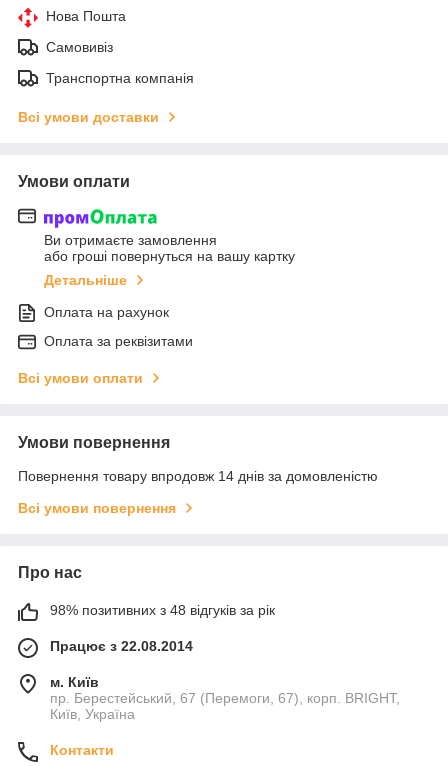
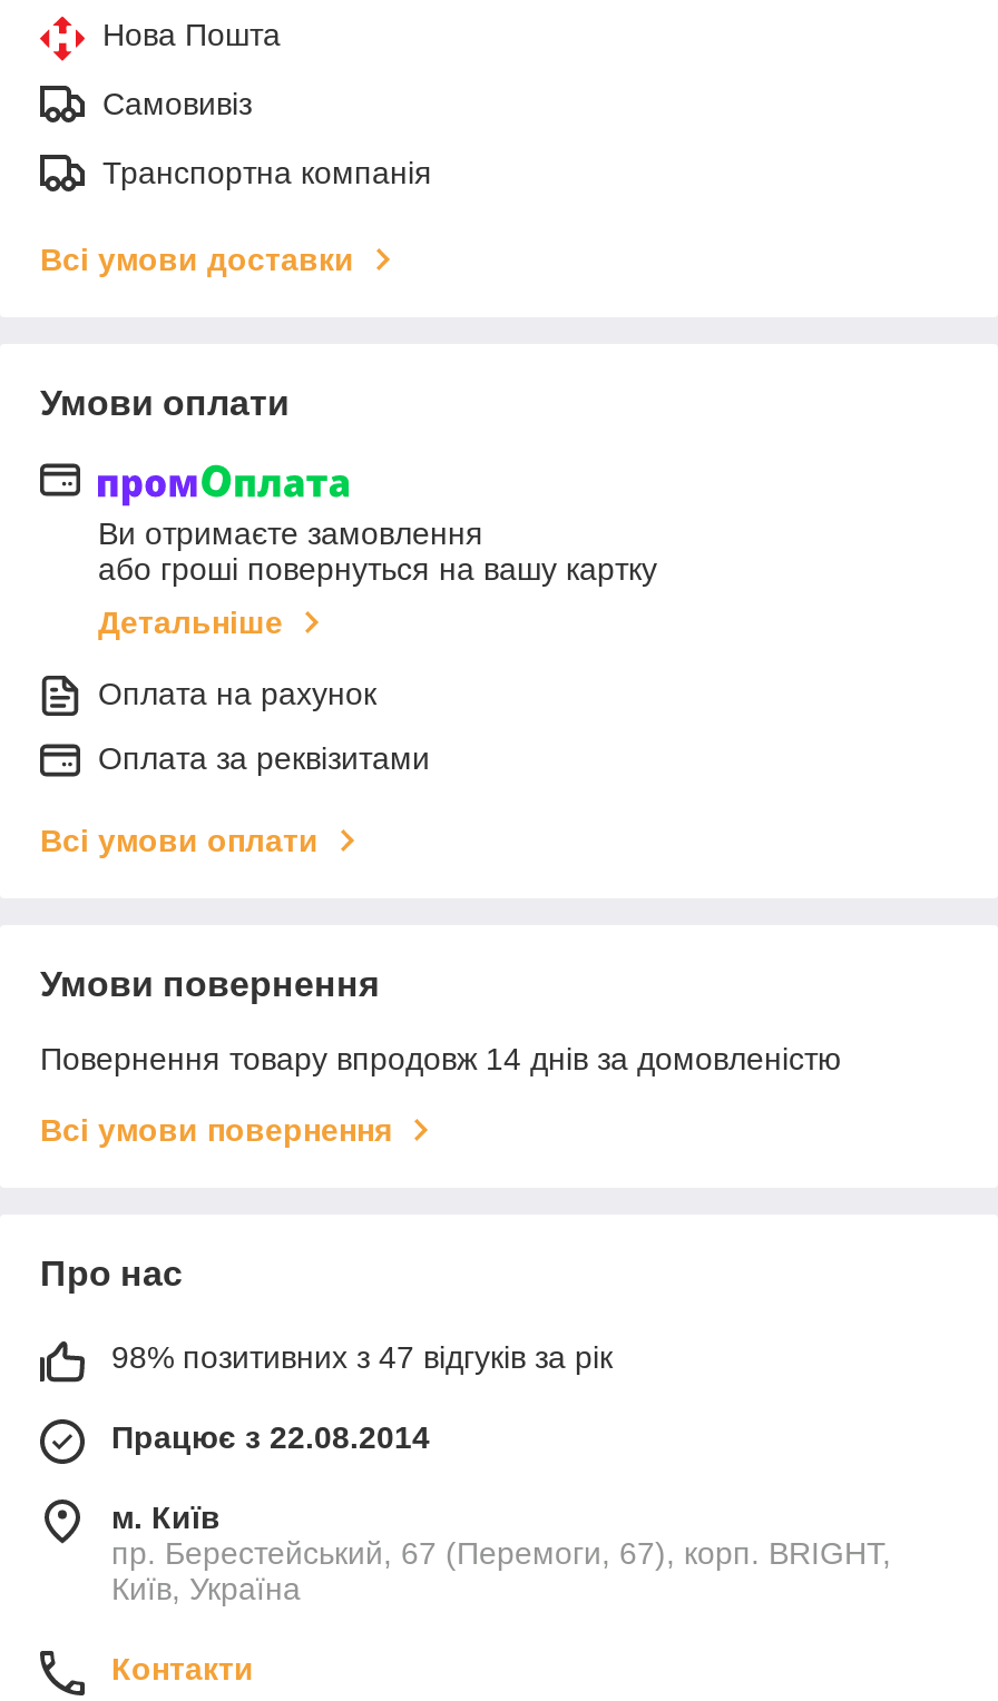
[50,602,275,618] 98% позитивних з 48 відгуків за рік -> [111,1339,613,1374] 98% позитивних з 47 відгуків за рік

